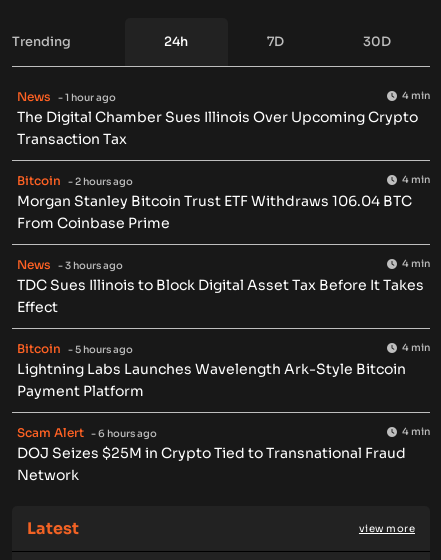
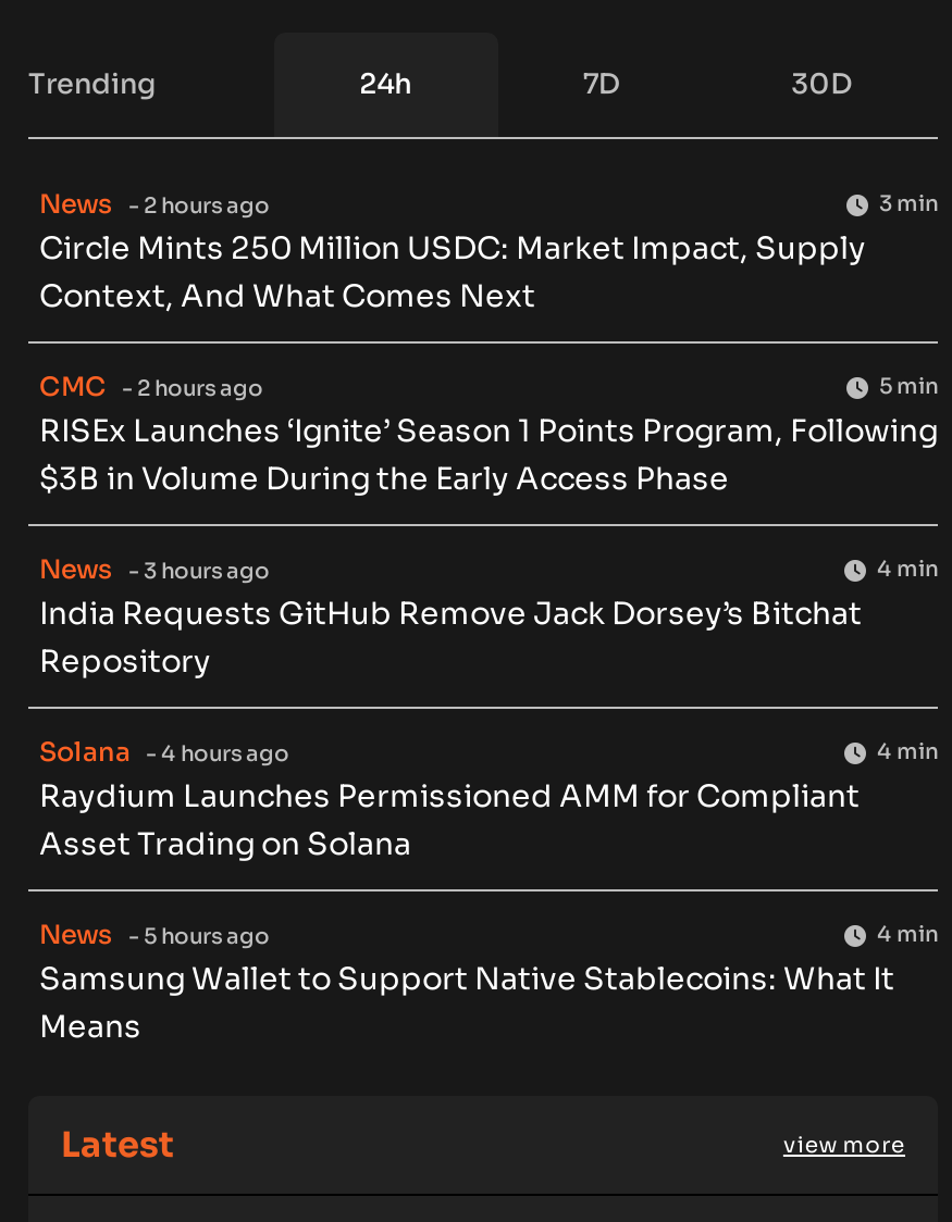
[17,88,430,147] News - 1 hour ago | 4 min | The Digital Chamber Sues Illinois Over Upcoming Crypto | Transaction Tax -> [39,188,938,316] News - 2 hours ago | 3 min | Circle Mints 250 Million USDC: Market Impact, Supply | Context, And What Comes Next
[17,172,430,231] Bitcoin - 2 hours ago | 4 min | Morgan Stanley Bitcoin Trust ETF Withdraws 106.04 BTC | From Coinbase Prime -> [39,371,938,499] CMC - 2 hours ago | 5 min | RISEx Launches ‘Ignite’ Season 1 Points Program, Following | $3B in Volume During the Early Access Phase
[17,275,424,315] TDC Sues Illinois to Block Digital Asset Tax Before It Takes | Effect -> [39,595,862,682] India Requests GitHub Remove Jack Dorsey’s Bitchat | Repository
[17,340,133,355] Bitcoin - 5 hours ago -> [39,736,289,769] Solana - 4 hours ago
[17,359,406,399] Lightning Labs Launches Wavelength Ark-Style Bitcoin | Payment Platform -> [39,777,860,864] Raydium Launches Permissioned AMM for Compliant | Asset Trading on Solana
[17,424,157,439] Scam Alert - 6 hours ago -> [39,919,270,951] News - 5 hours ago
[17,443,406,483] DOJ Seizes $25M in Crypto Tied to Transnational Fraud | Network -> [39,960,894,1047] Samsung Wallet to Support Native Stablecoins: What It | Means

